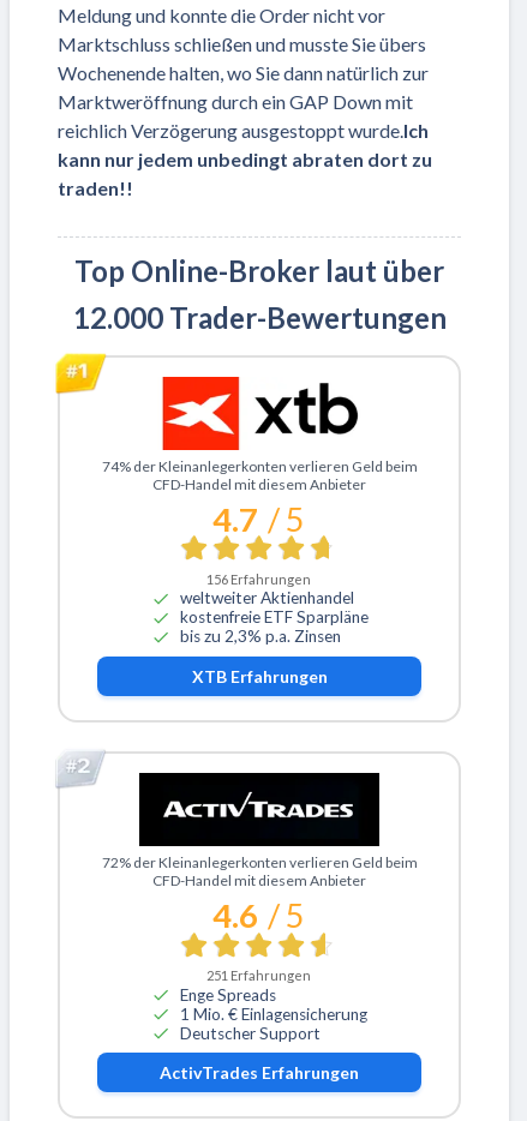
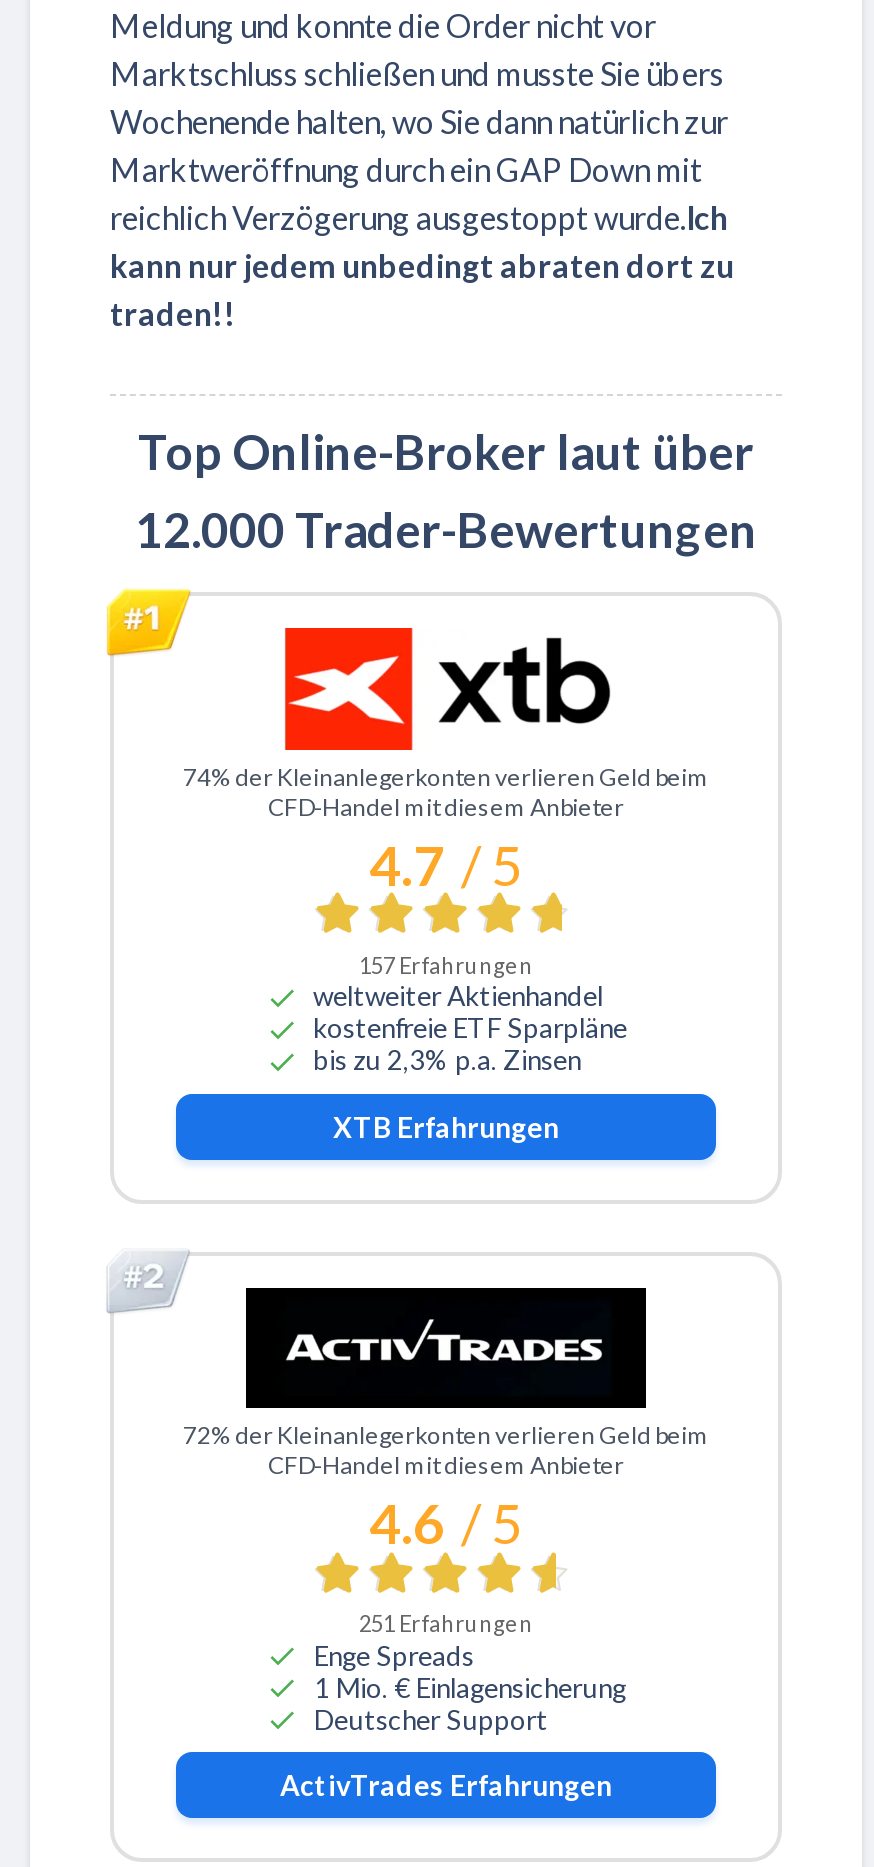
[207,571,312,587] 156 Erfahrungen -> [359,951,533,977] 157 Erfahrungen

